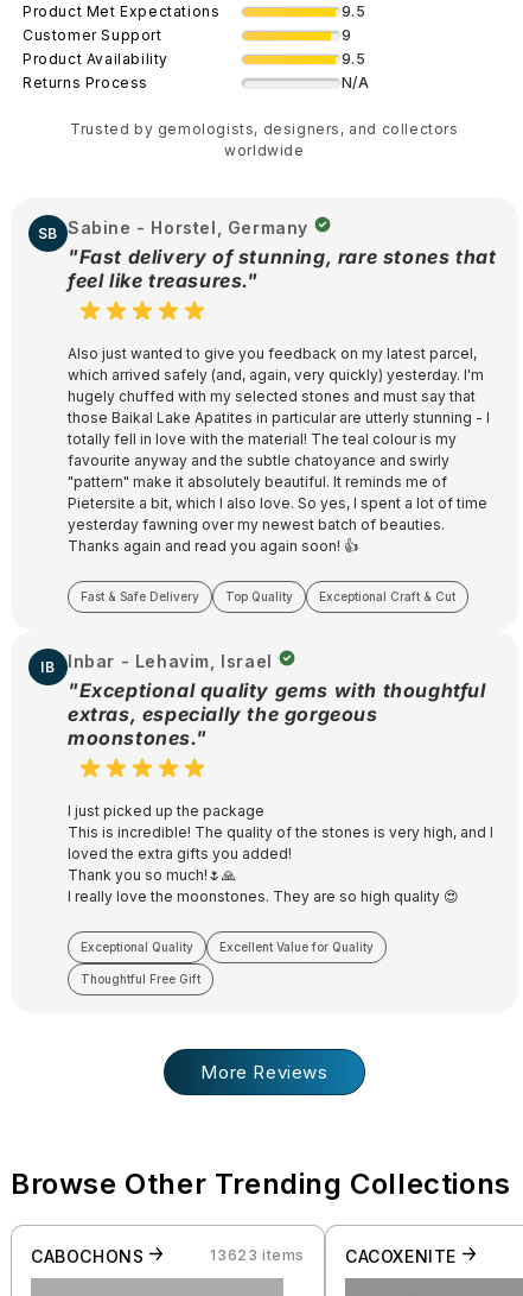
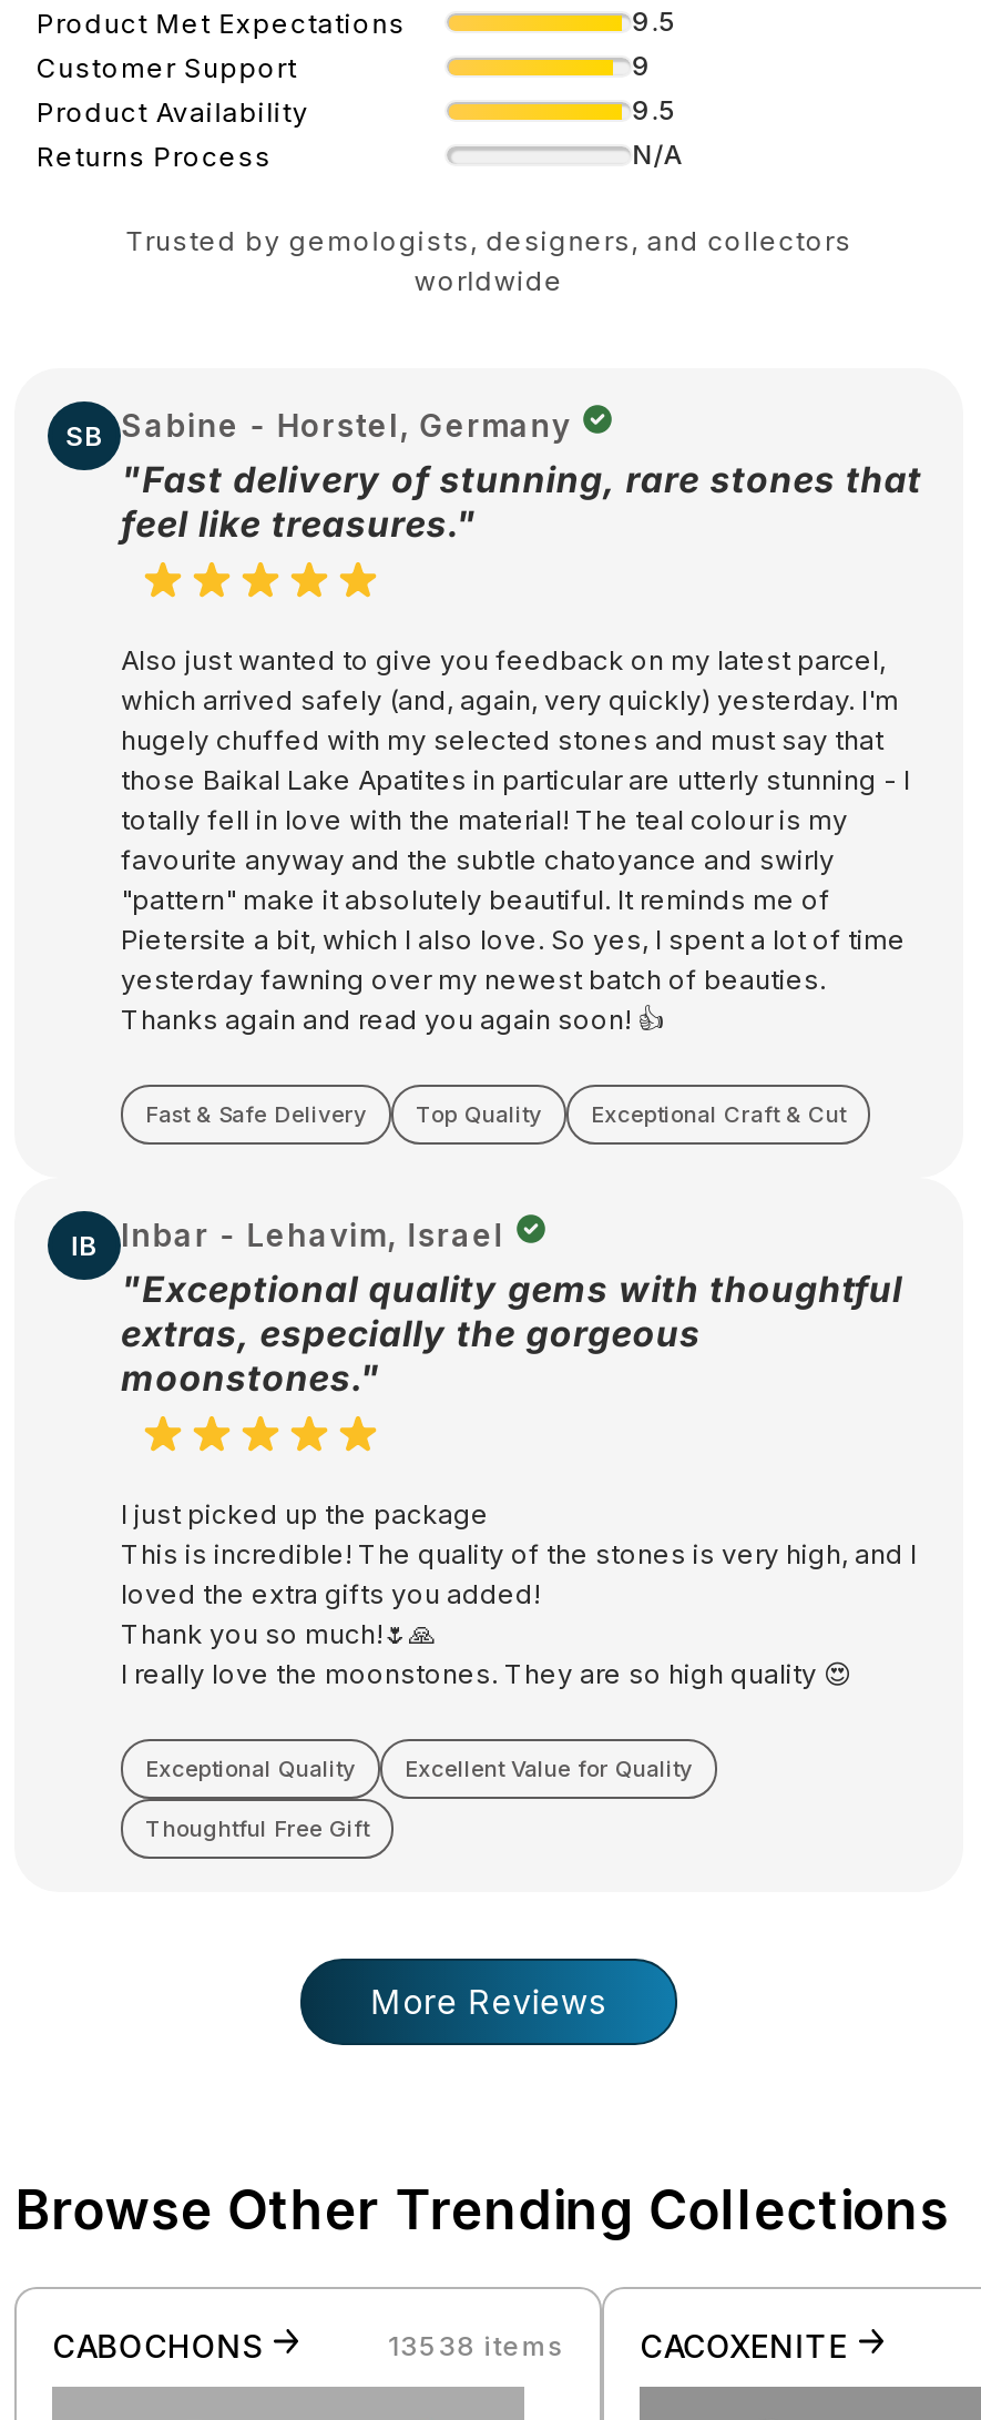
[210,1247,305,1264] 13623 items -> [388,2328,564,2361] 13538 items

